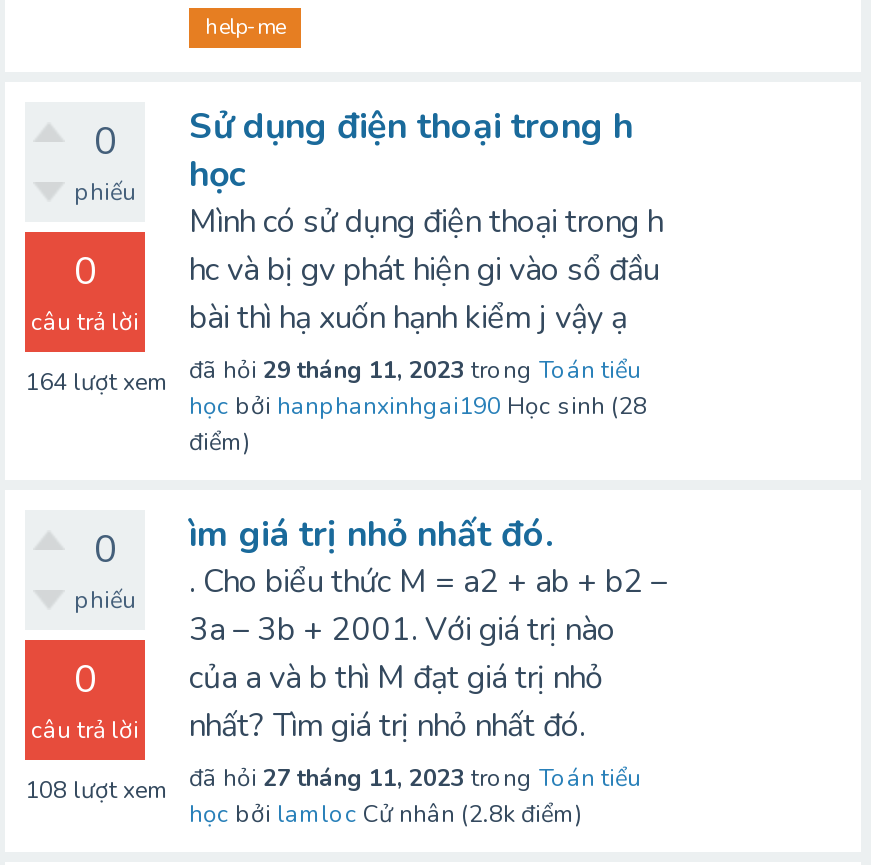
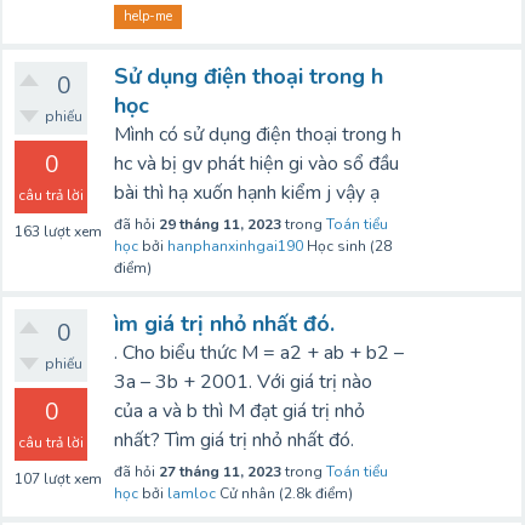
[25,354,641,398] 164 lượt xem đã hỏi 29 tháng 11, 2023 trong Toán tiểu -> [15,215,388,241] 163 lượt xem đã hỏi 29 tháng 11, 2023 trong Toán tiểu
[25,762,641,806] 108 lượt xem đã hỏi 27 tháng 11, 2023 trong Toán tiểu -> [15,462,388,489] 107 lượt xem đã hỏi 27 tháng 11, 2023 trong Toán tiểu

